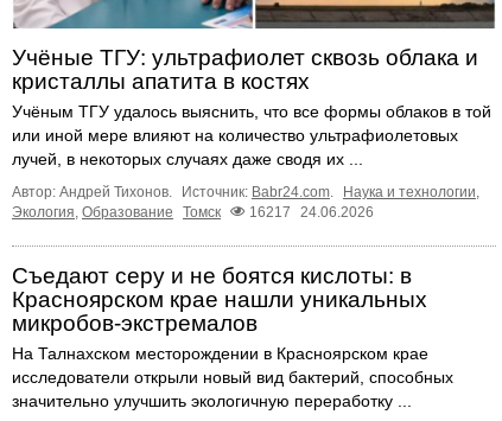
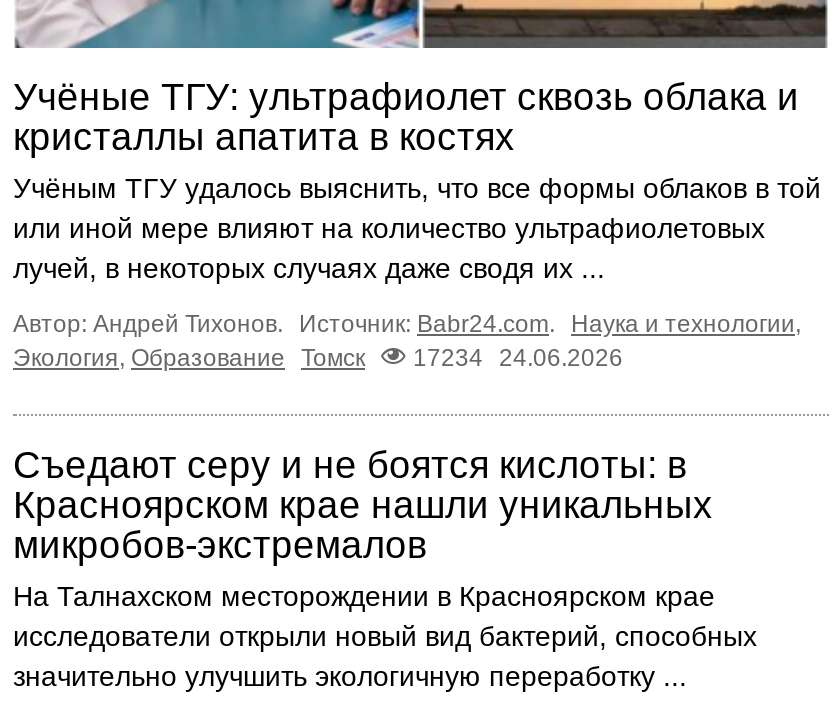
[12,204,374,220] Экология, Образование Томск 16217 24.06.2026 -> [13,343,623,371] Экология, Образование Томск 17234 24.06.2026

